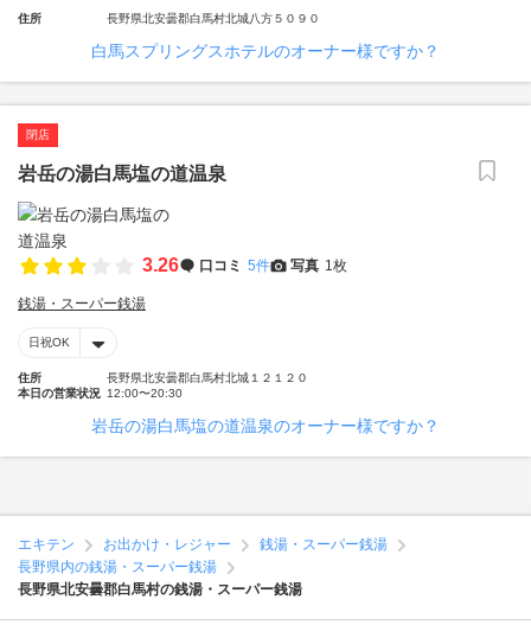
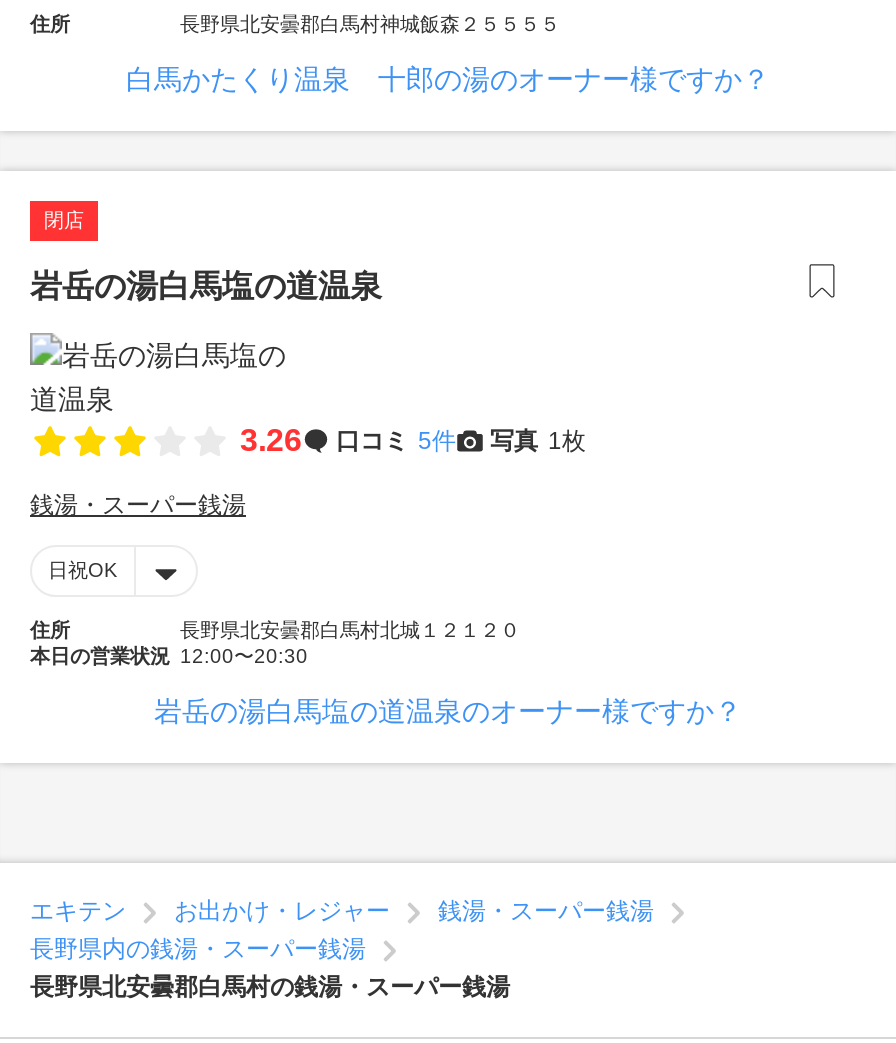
[107,12,320,25] 長野県北安曇郡白馬村北城八方５０９０ -> [180,13,560,35] 長野県北安曇郡白馬村神城飯森２５５５５
[91,42,440,60] 白馬スプリングスホテルのオーナー様ですか？ -> [126,63,770,95] 白馬かたくり温泉 十郎の湯のオーナー様ですか？

